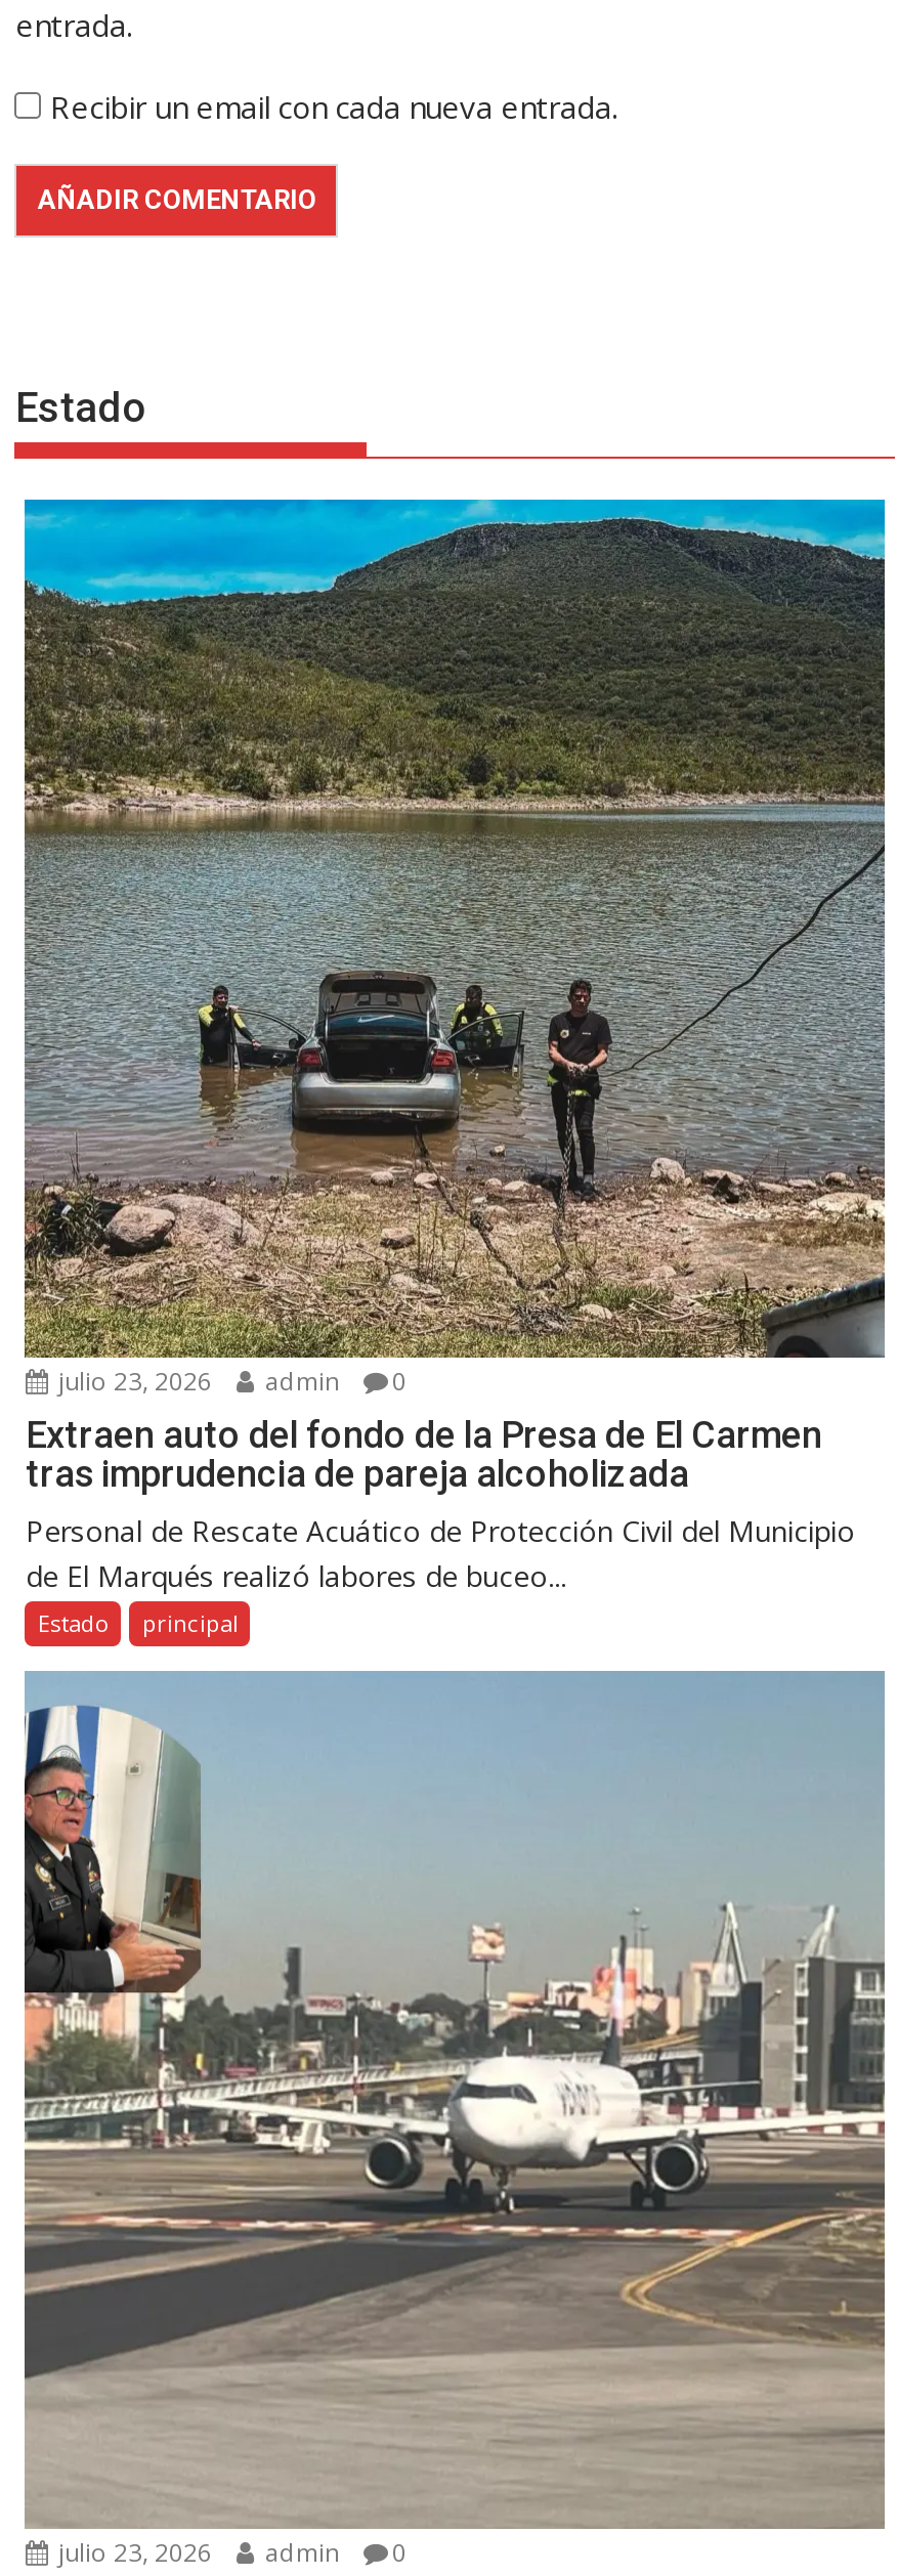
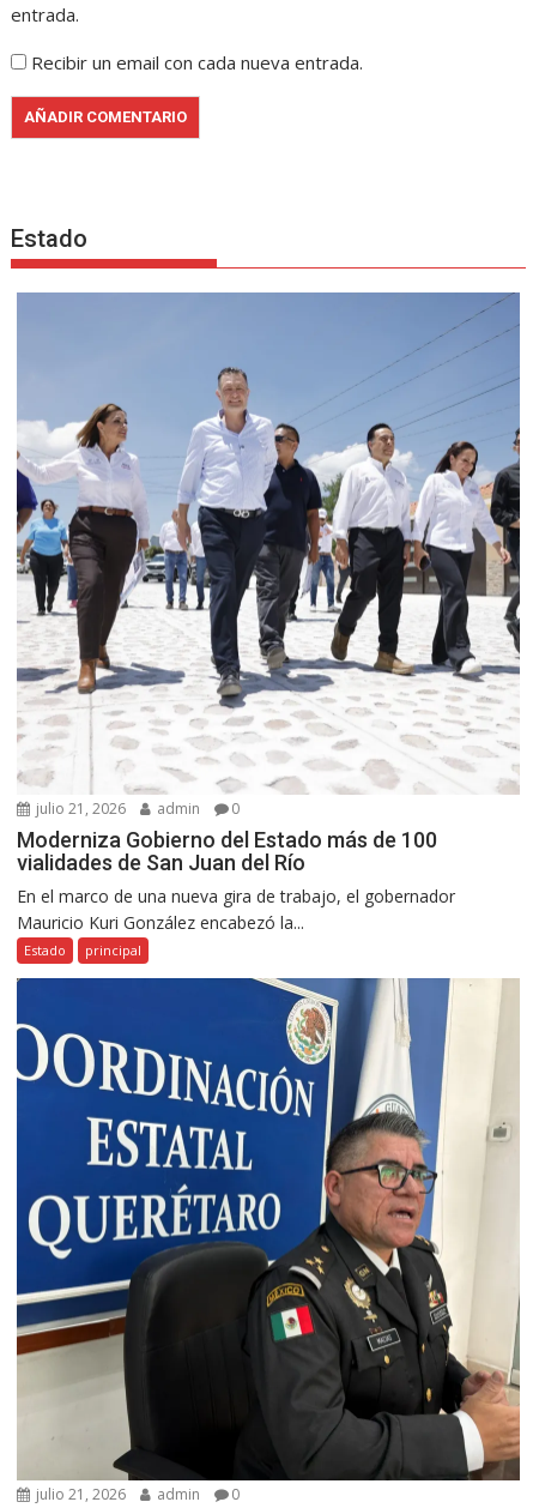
[23,498,887,1398] [image] | julio 23, 2026 admin 0 -> [16,291,521,818] [image] | julio 21, 2026 admin 0
[26,1412,855,1594] Extraen auto del fondo de la Presa de El Carmen | tras imprudencia de pareja alcoholizada | Personal de Rescate Acuático de Protección Civil del Municipio | de El Marqués realizó labores de buceo... -> [17,827,456,933] Moderniza Gobierno del Estado más de 100 | vialidades de San Juan del Río | En el marco de una nueva gira de trabajo, el gobernador | Mauricio Kuri González encabezó la...
[23,1669,885,2569] [image] | julio 23, 2026 admin 0 -> [16,978,520,1504] [image] | julio 21, 2026 admin 0

